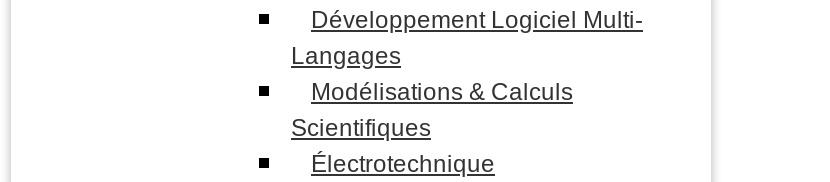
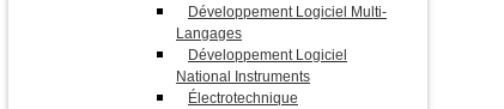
[291,77,573,141] Modélisations & Calculs | Scientifiques -> [176,46,347,85] Développement Logiciel | National Instruments

